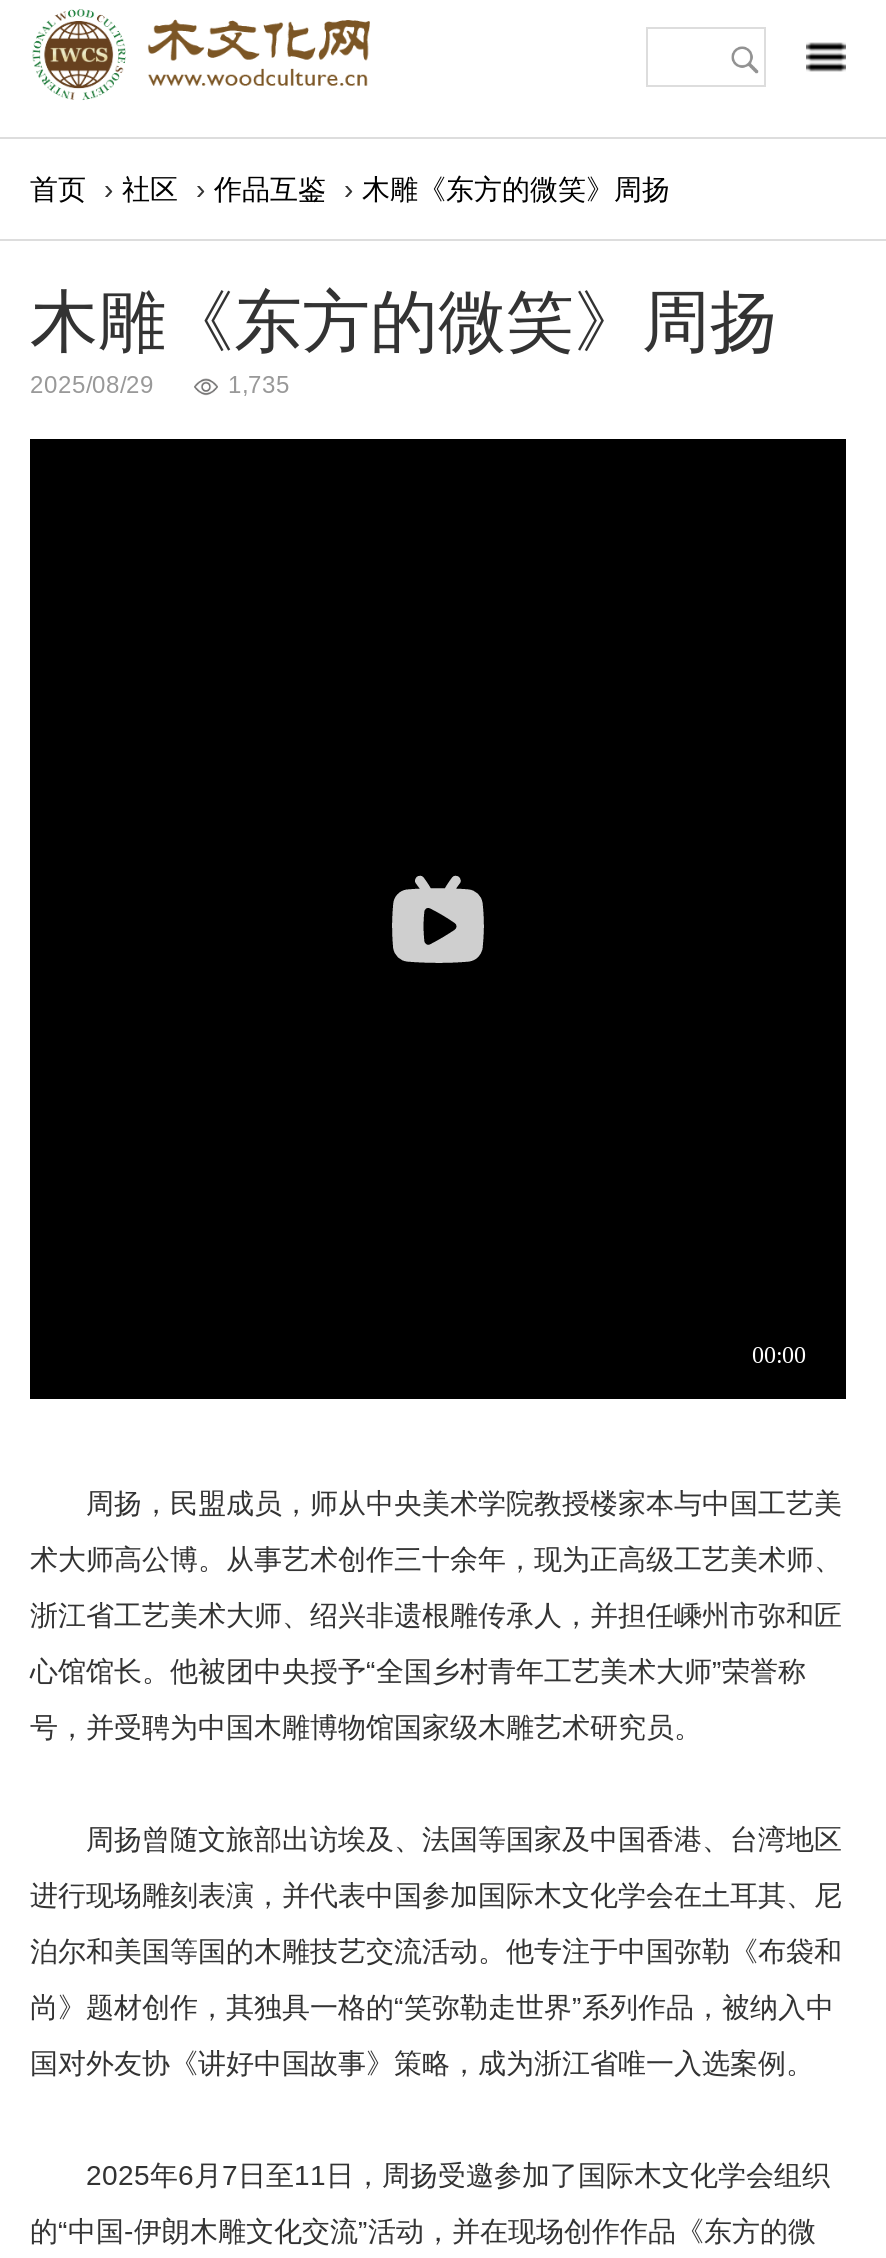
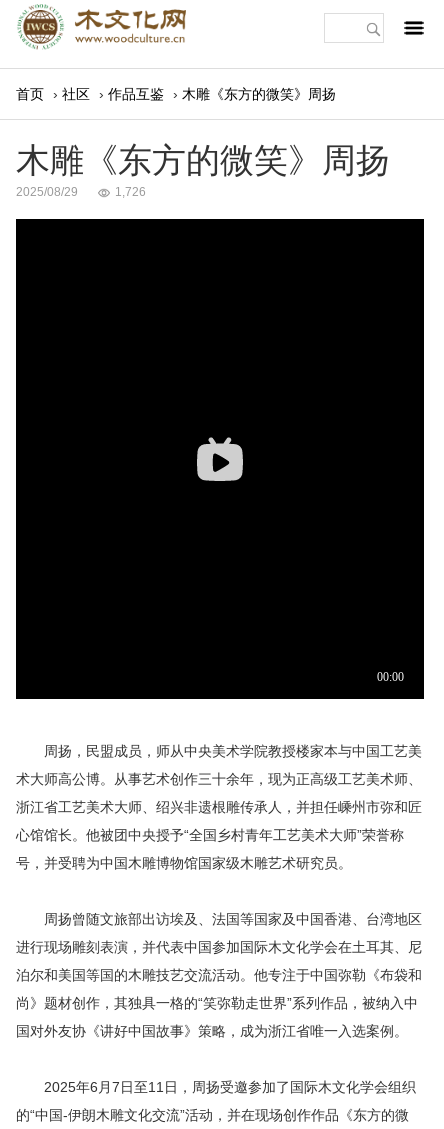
[228,371,290,399] 1,735 -> [115,185,146,199] 1,726

